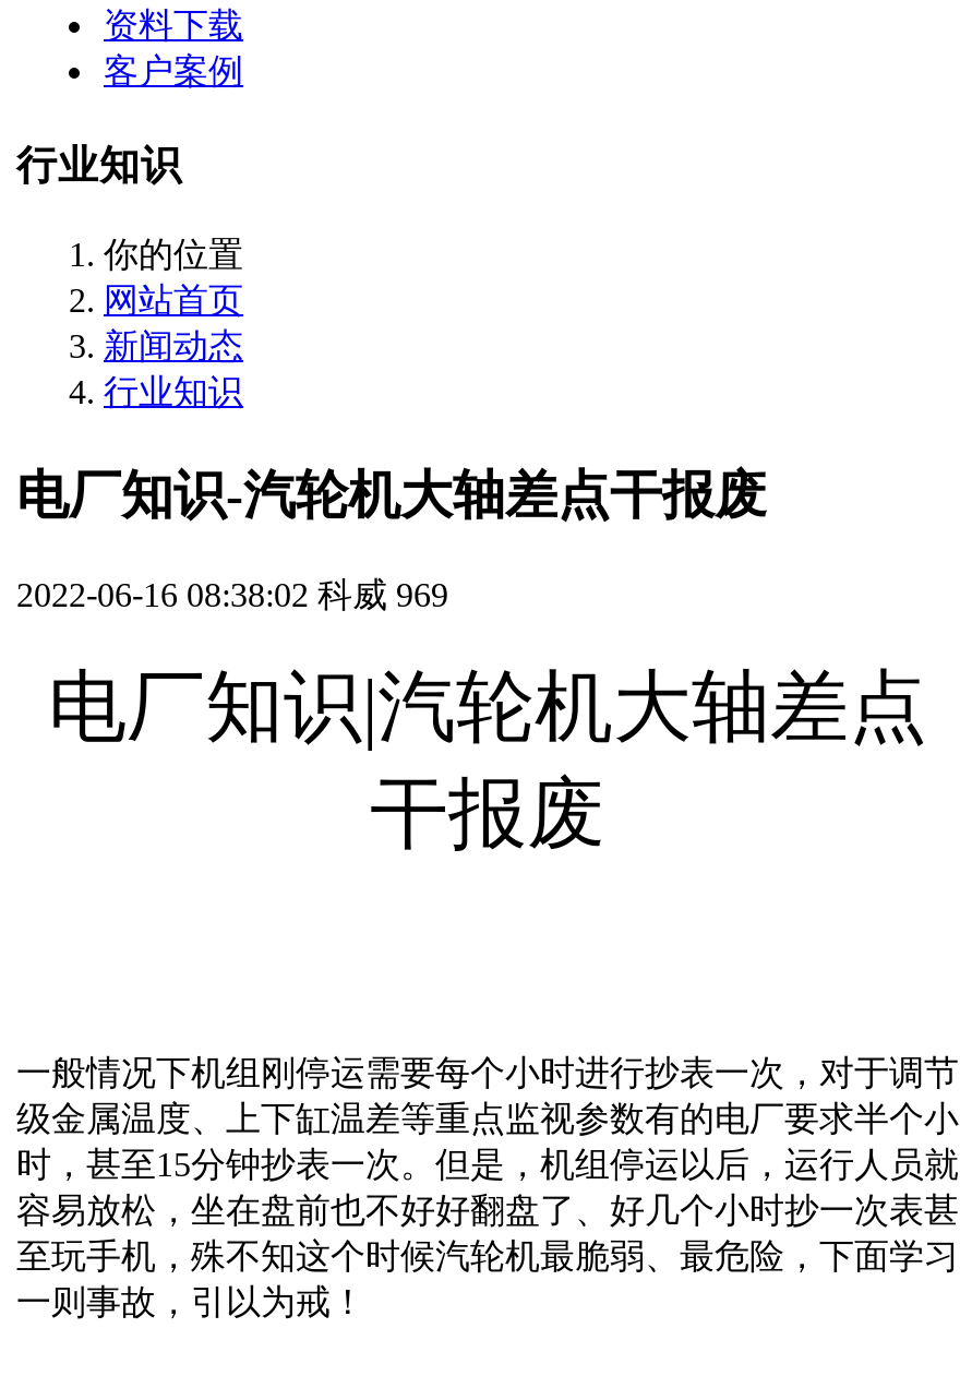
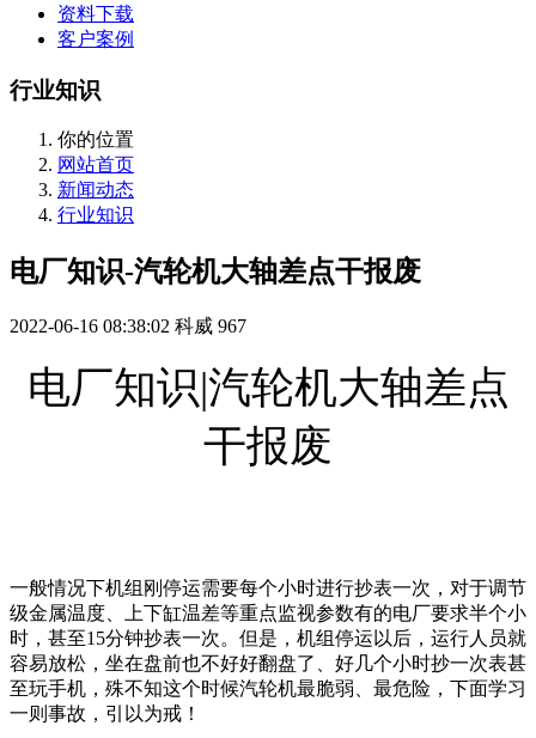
[16,577,448,614] 2022-06-16 08:38:02 科威 969 -> [10,316,246,336] 2022-06-16 08:38:02 科威 967

